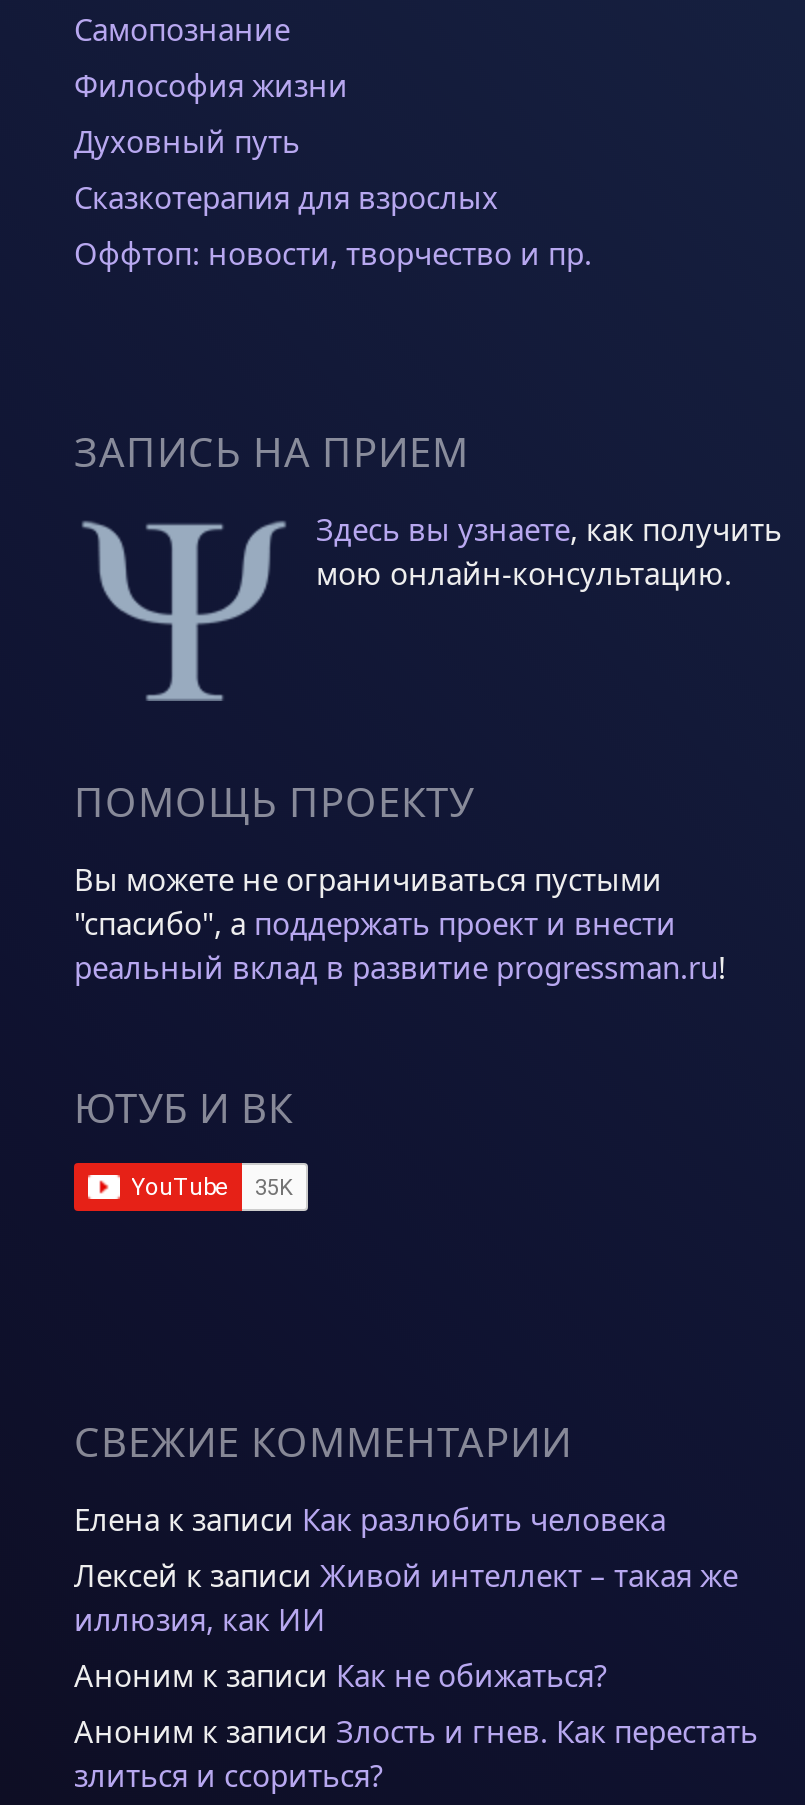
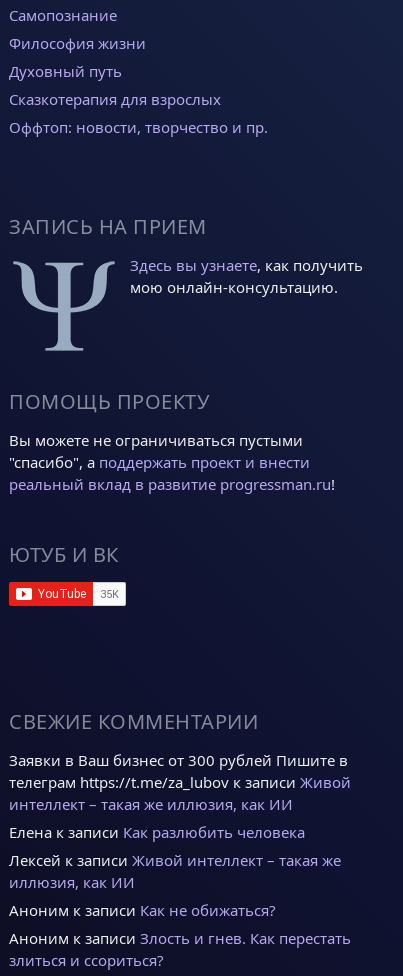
none -> [9,750,351,814] Заявки в Ваш бизнес от 300 рублей Пишите в | телеграм https://t.me/za_lubov к записи Живой | интеллект – такая же иллюзия, как ИИ

